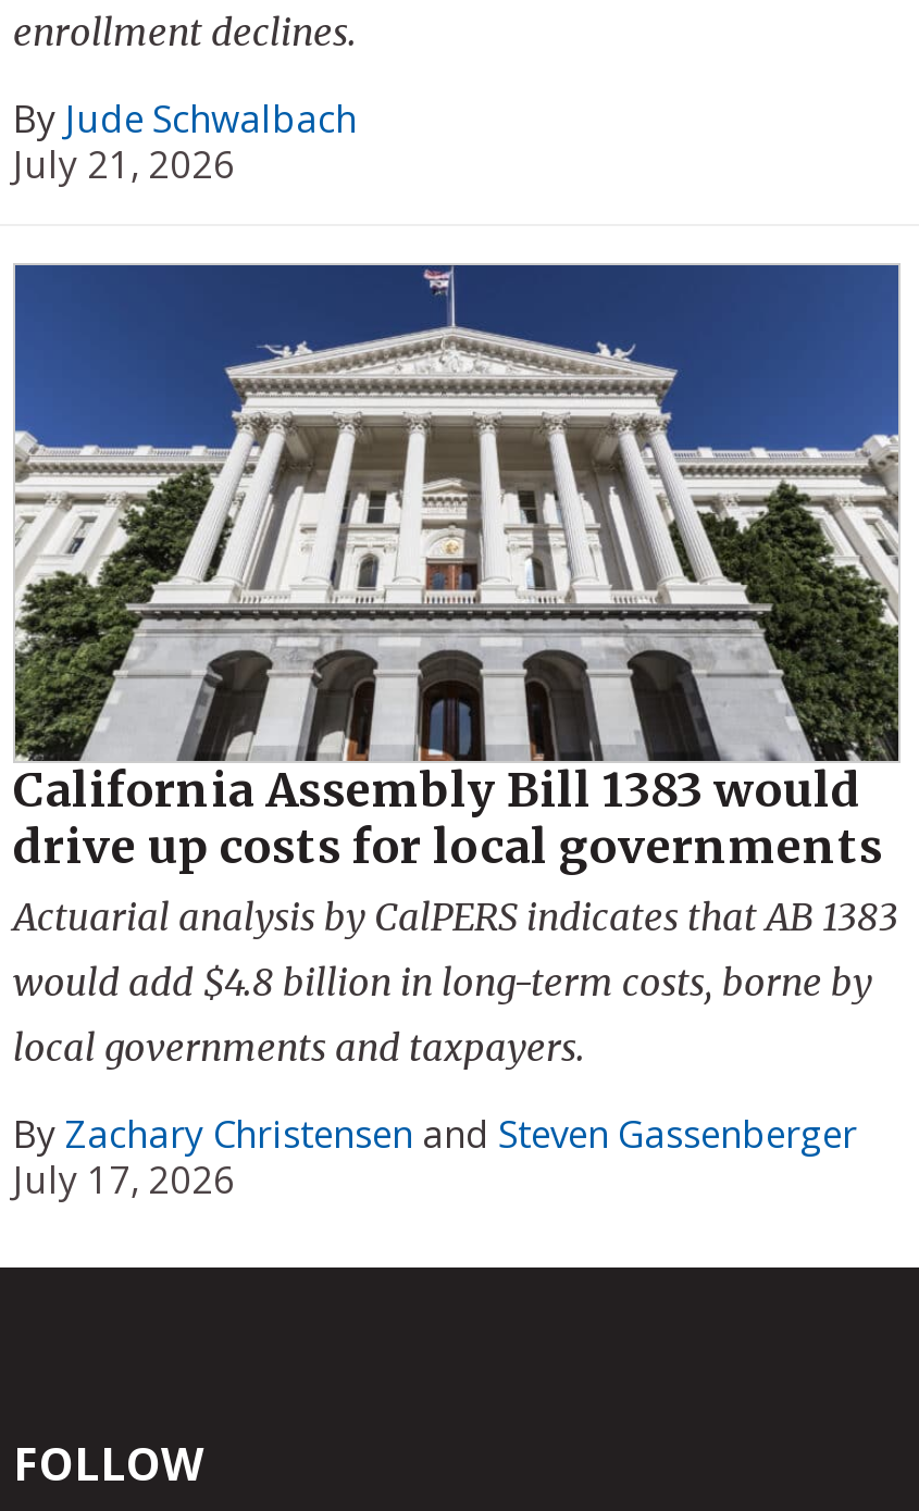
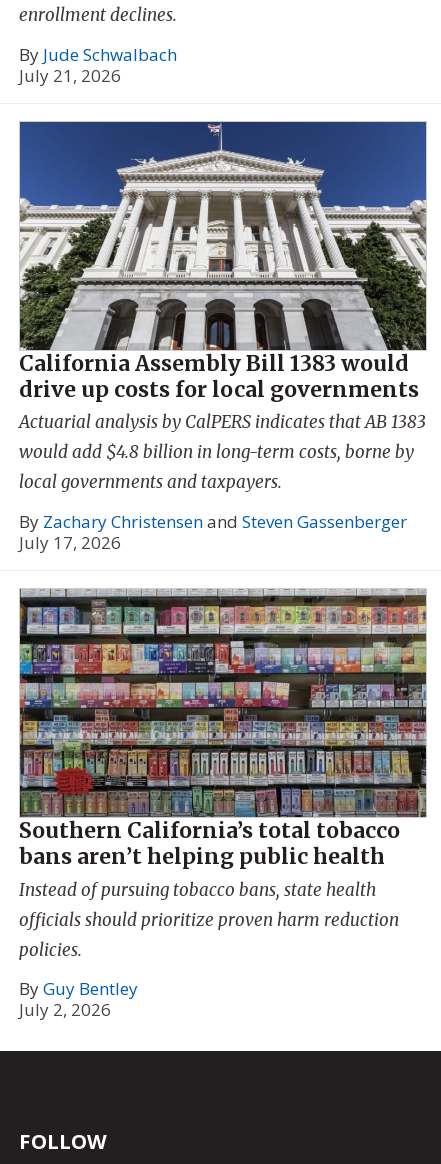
none -> [19,588,427,1021] [image] | Southern California’s total tobacco | bans aren’t helping public health | Instead of pursuing tobacco bans, state health | officials should prioritize proven harm reduction | policies. | By Guy Bentley | July 2, 2026

